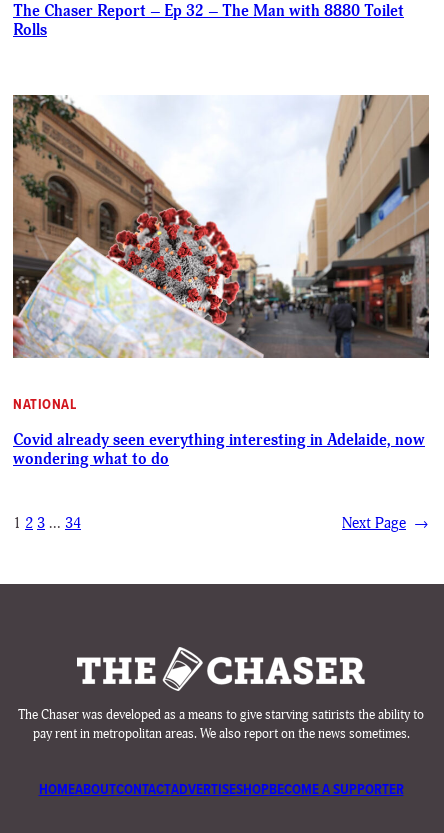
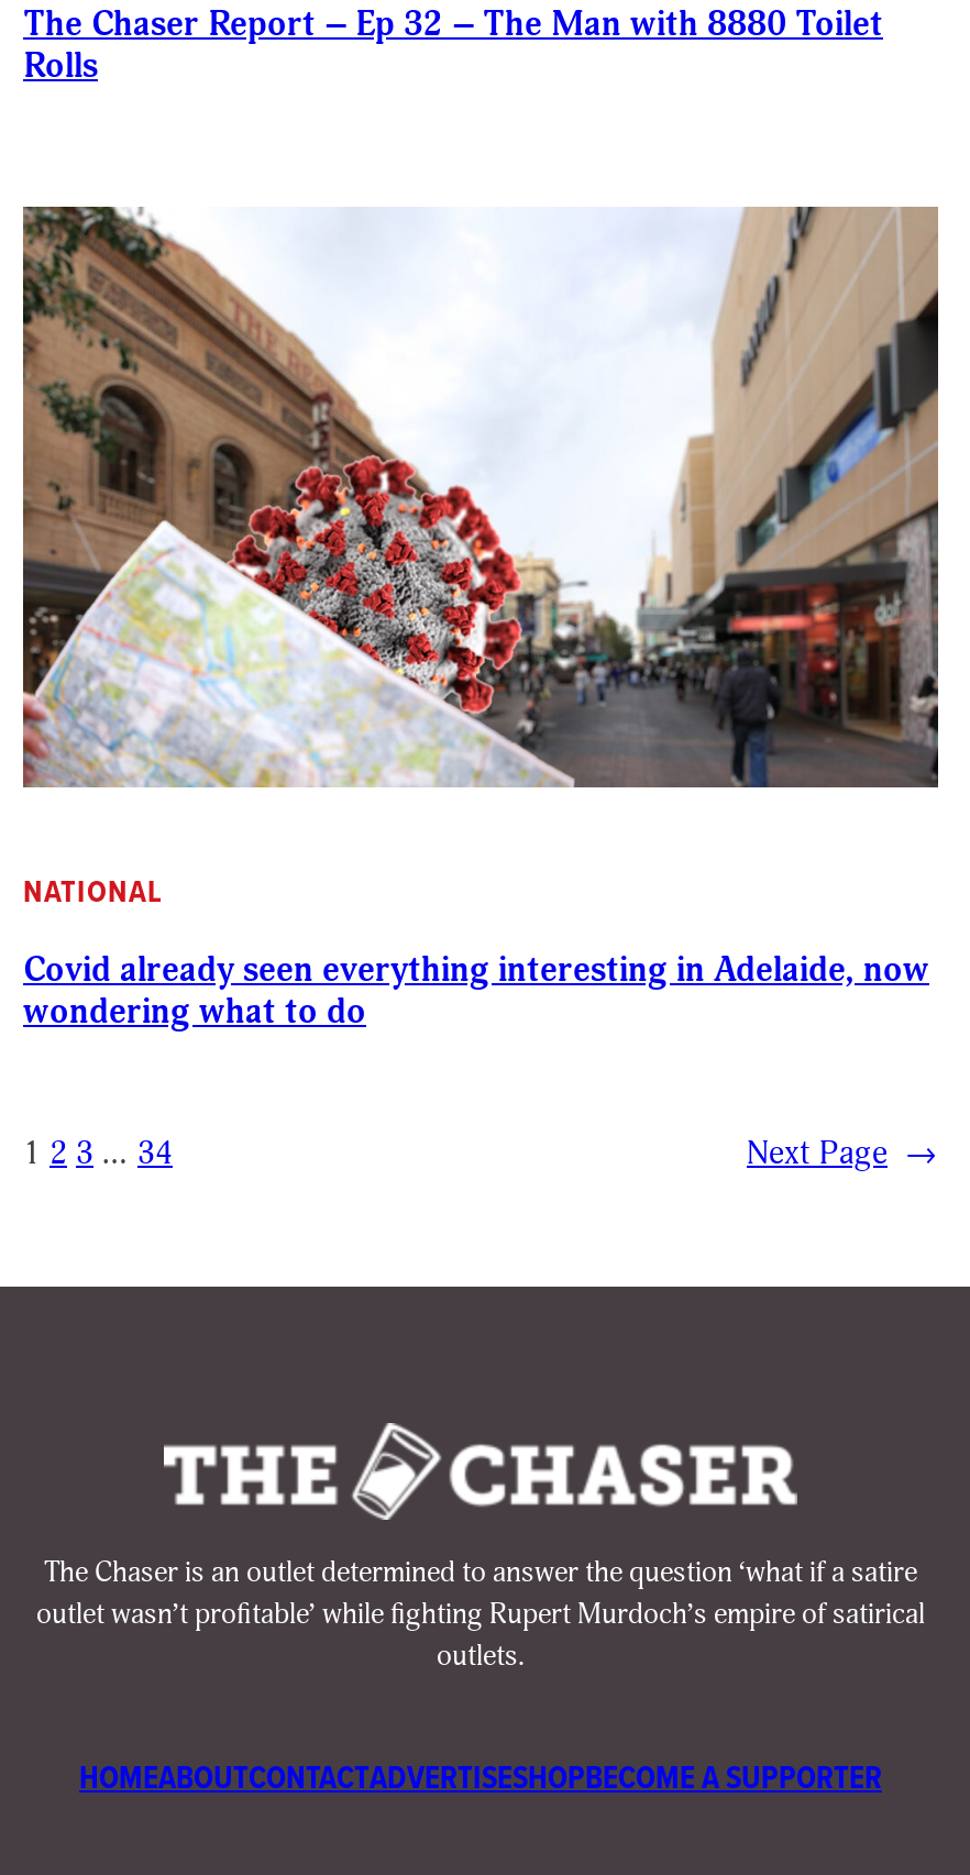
[18,707,424,742] The Chaser was developed as a means to give starving satirists the ability to | pay rent in metropolitan areas. We also report on the news sometimes. -> [36,1555,925,1674] The Chaser is an outlet determined to answer the question ‘what if a satire | outlet wasn’t profitable’ while fighting Rupert Murdoch’s empire of satirical | outlets.

